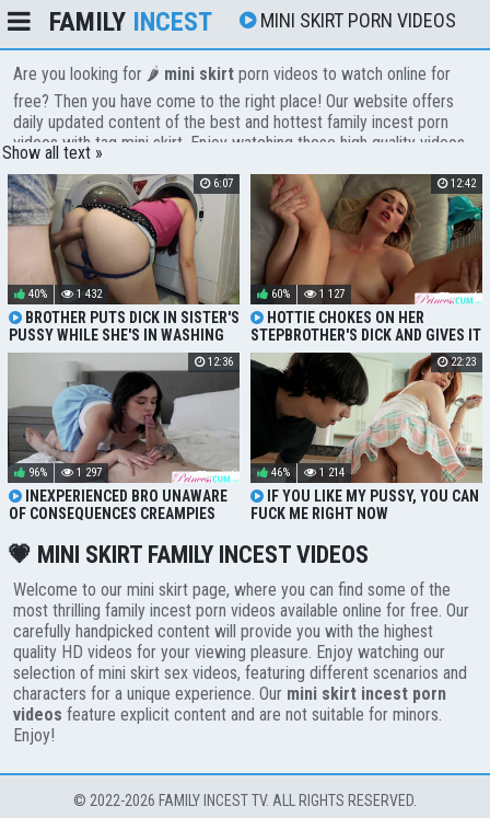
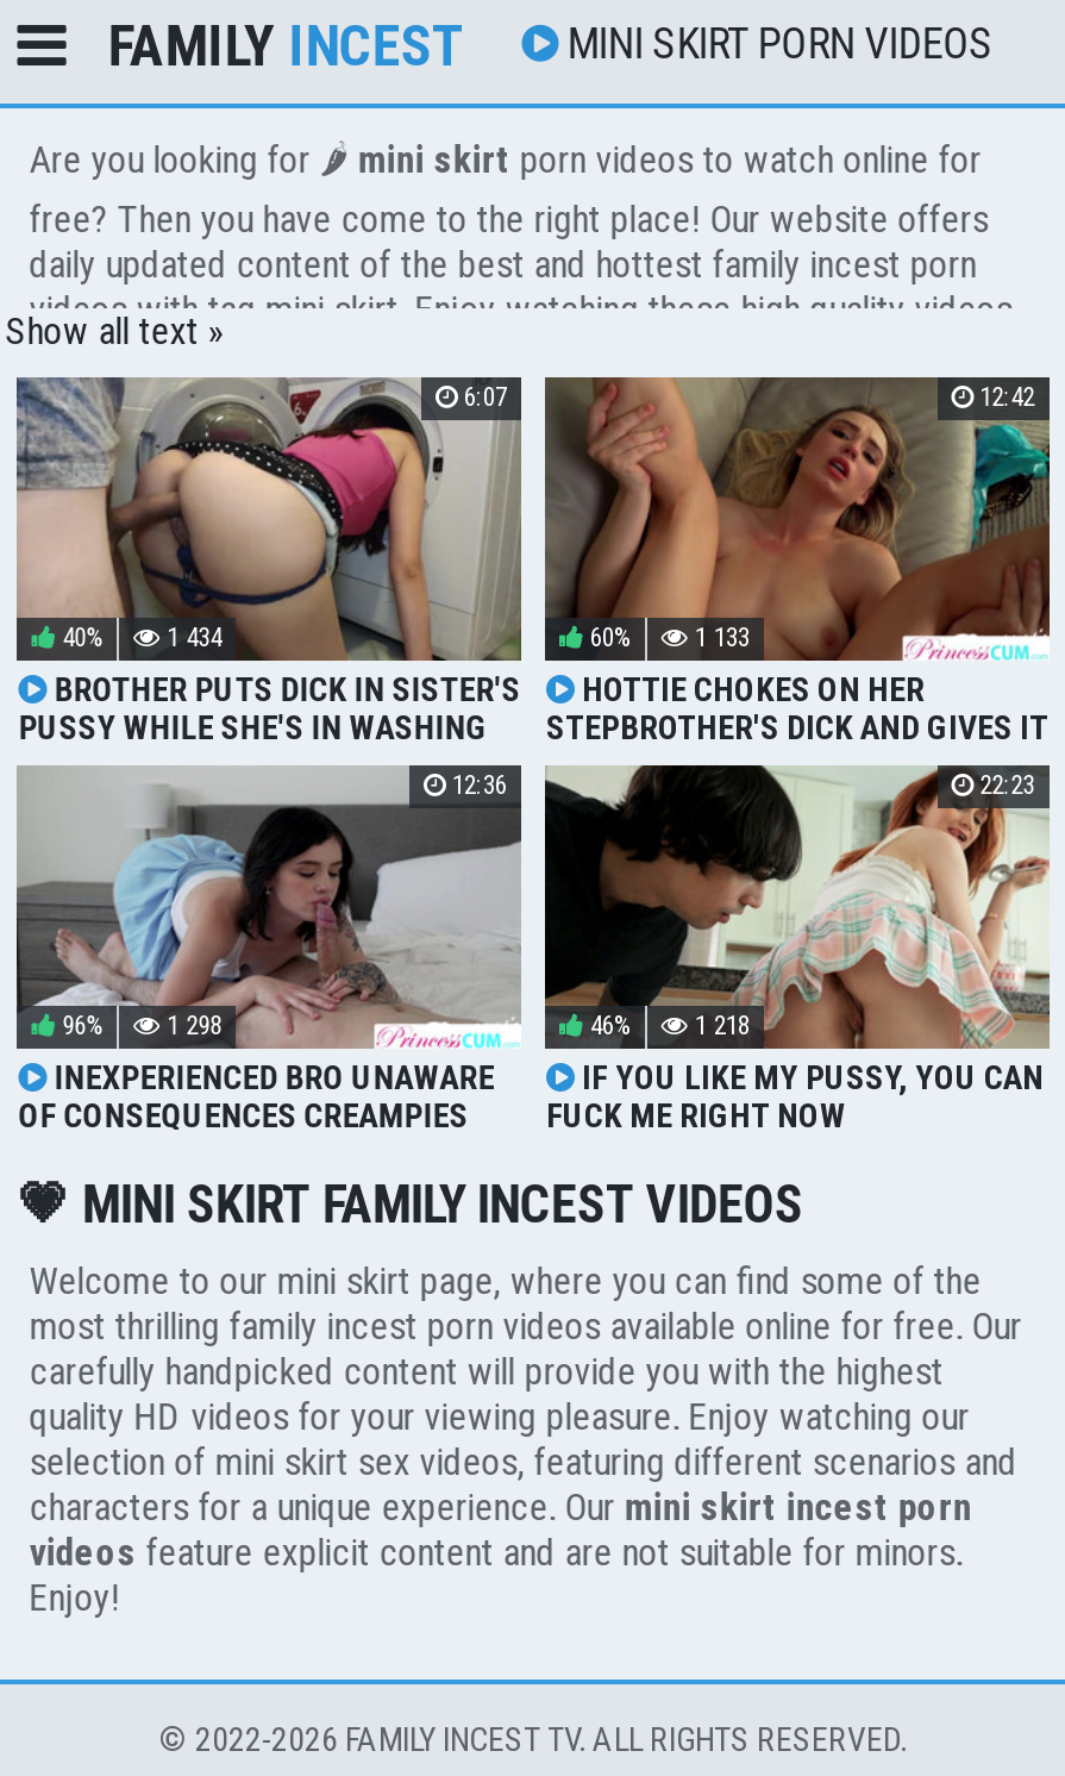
[25,287,102,301] 40% 1 432 -> [55,623,222,654] 40% 1 434
[268,287,345,301] 60% 1 127 -> [583,623,750,654] 60% 1 133
[25,466,102,480] 96% 1 297 -> [55,1011,222,1042] 96% 1 298
[268,466,345,480] 46% 1 214 -> [583,1011,750,1042] 46% 1 218

